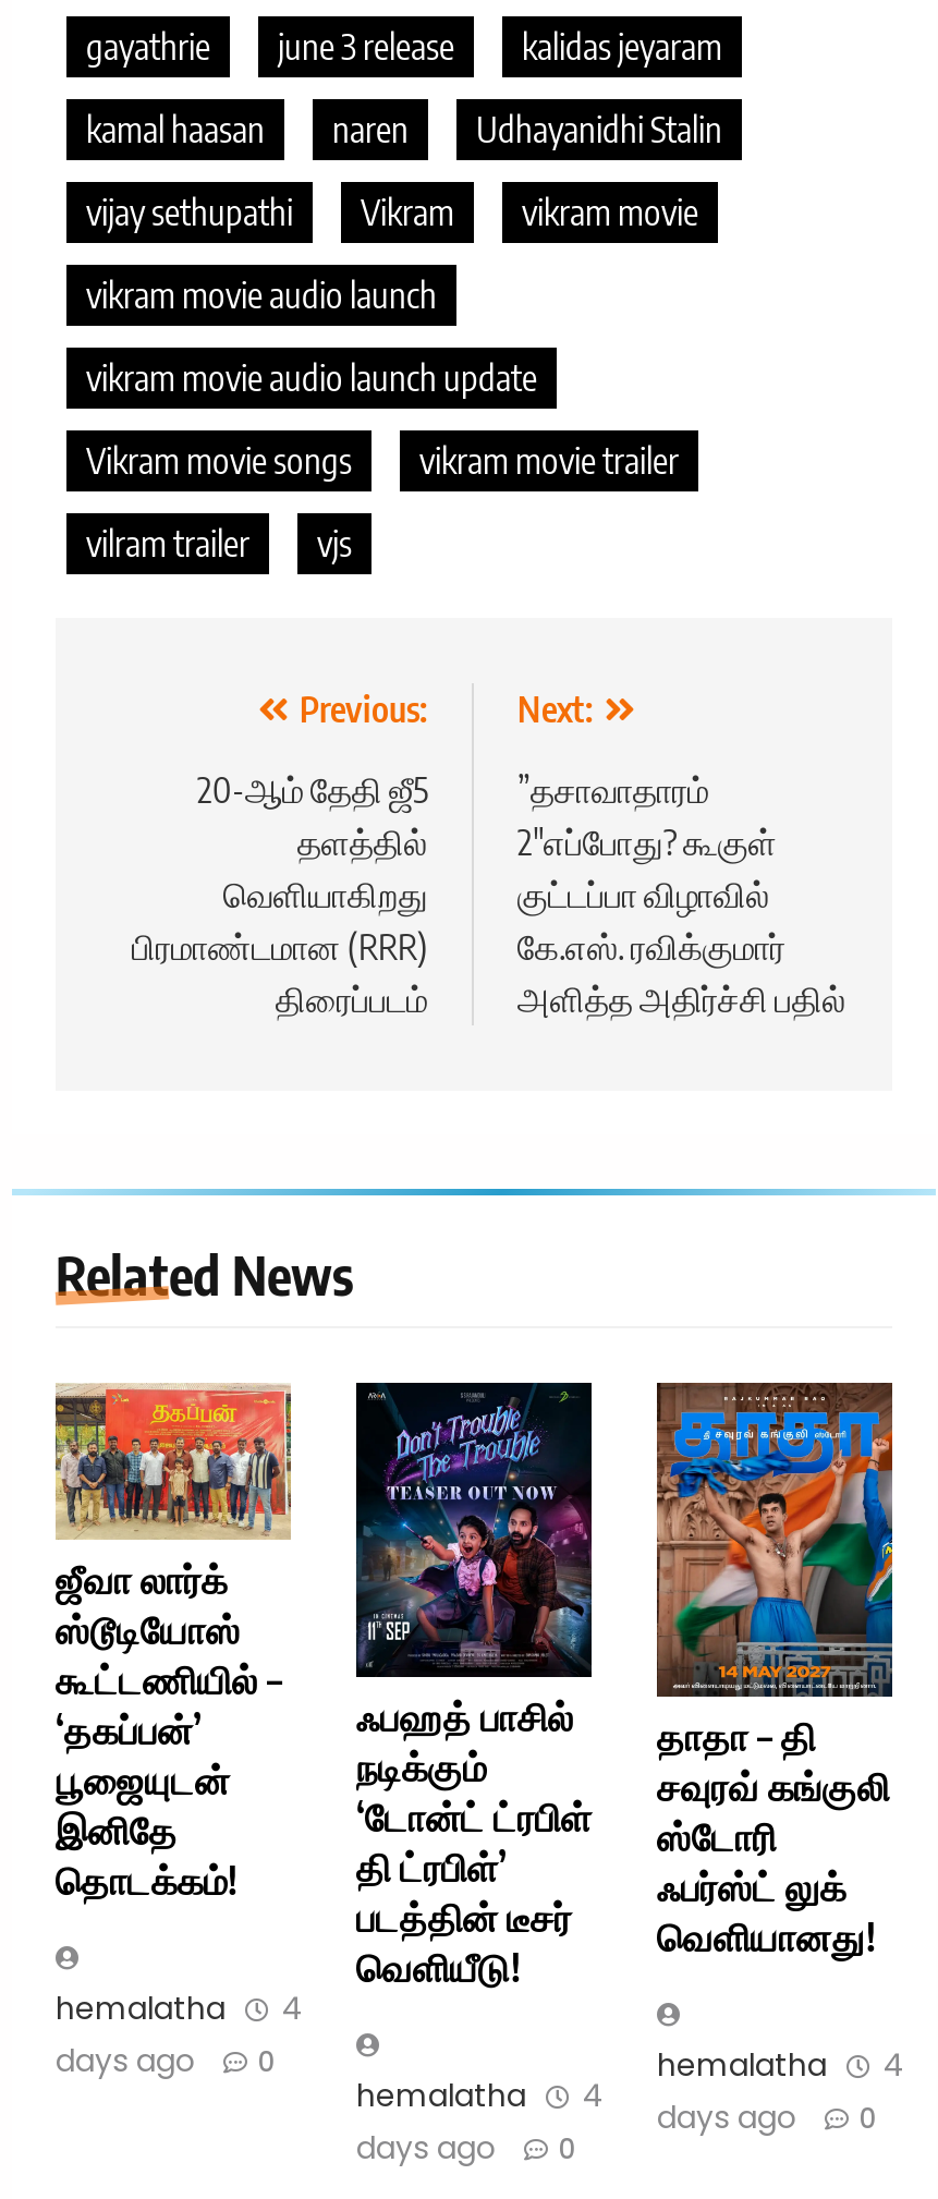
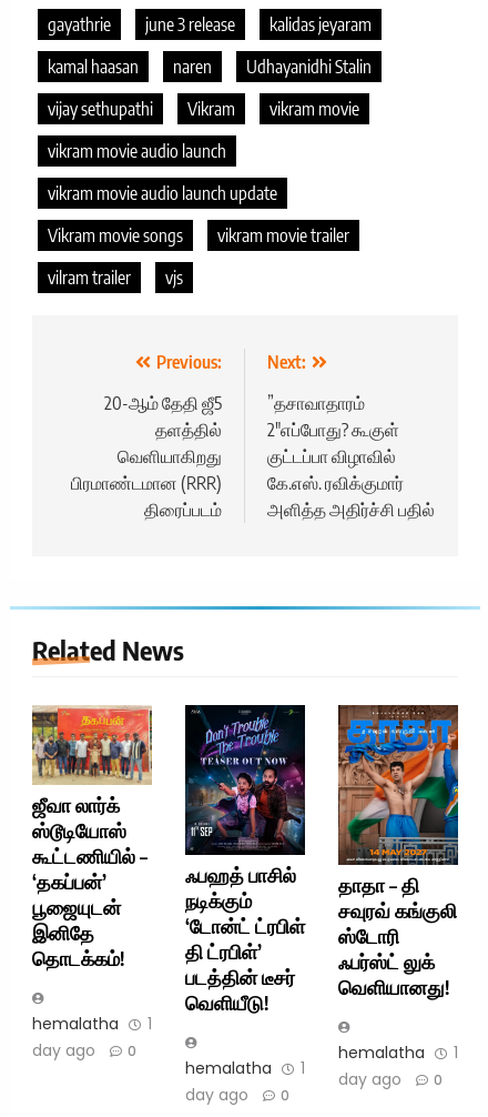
[56,1986,304,2029] hemalatha 4 -> [32,1013,152,1035] hemalatha 1
[56,2038,195,2082] days ago -> [32,1039,95,1061] day ago
[657,2043,905,2087] hemalatha 4 -> [338,1041,458,1064] hemalatha 1
[583,2073,605,2117] 4 -> [301,1057,305,1079] 1
[657,2095,796,2139] days ago -> [338,1068,401,1090] day ago
[356,2126,496,2169] days ago -> [185,1084,248,1106] day ago

